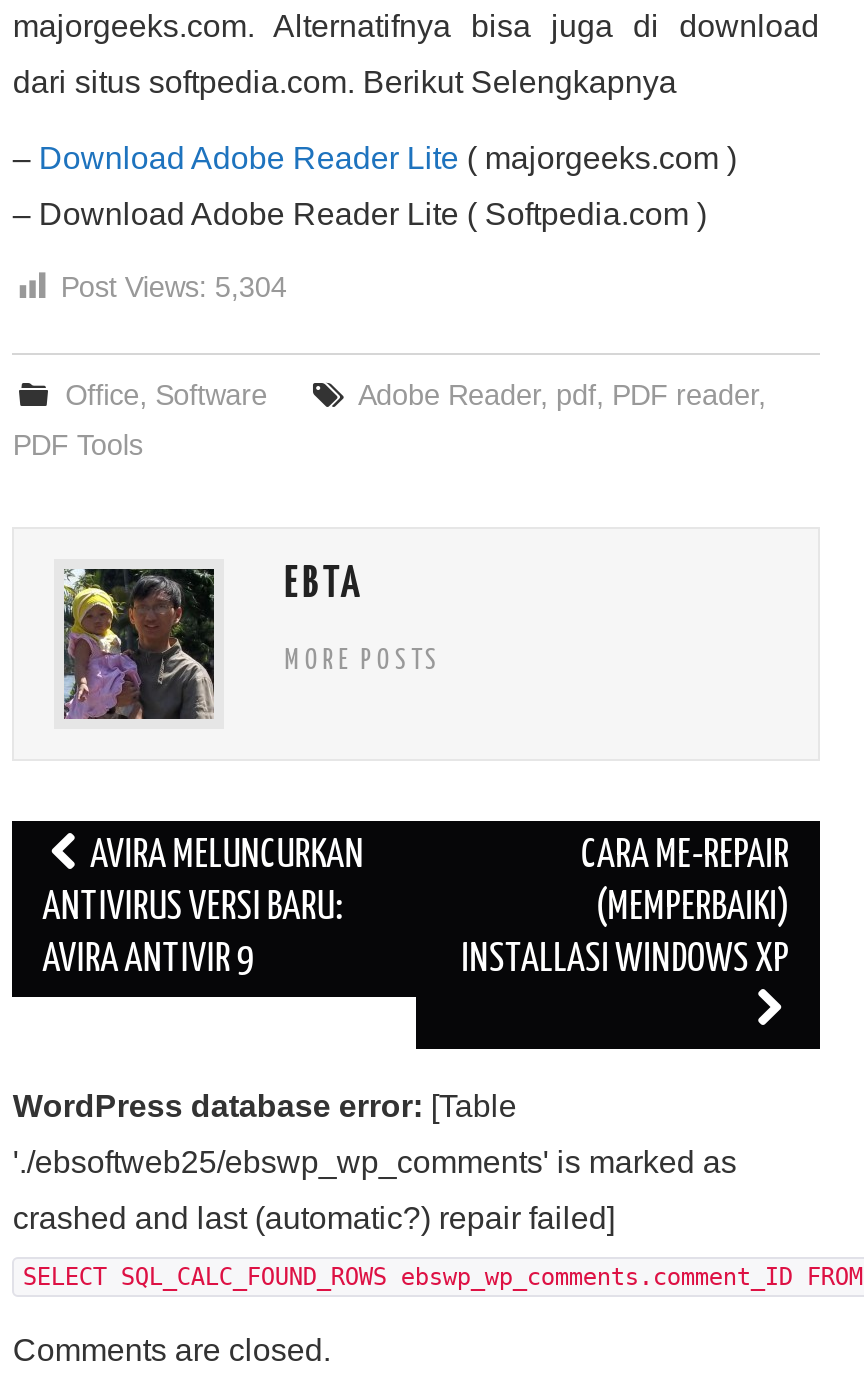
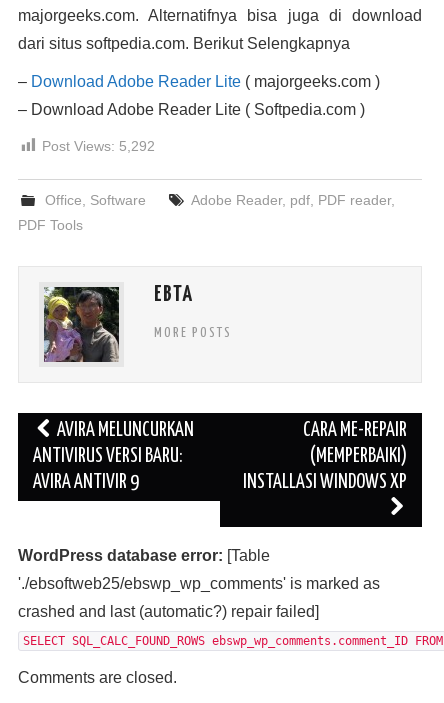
[61,271,287,303] Post Views: 5,304 -> [42,138,155,154] Post Views: 5,292

